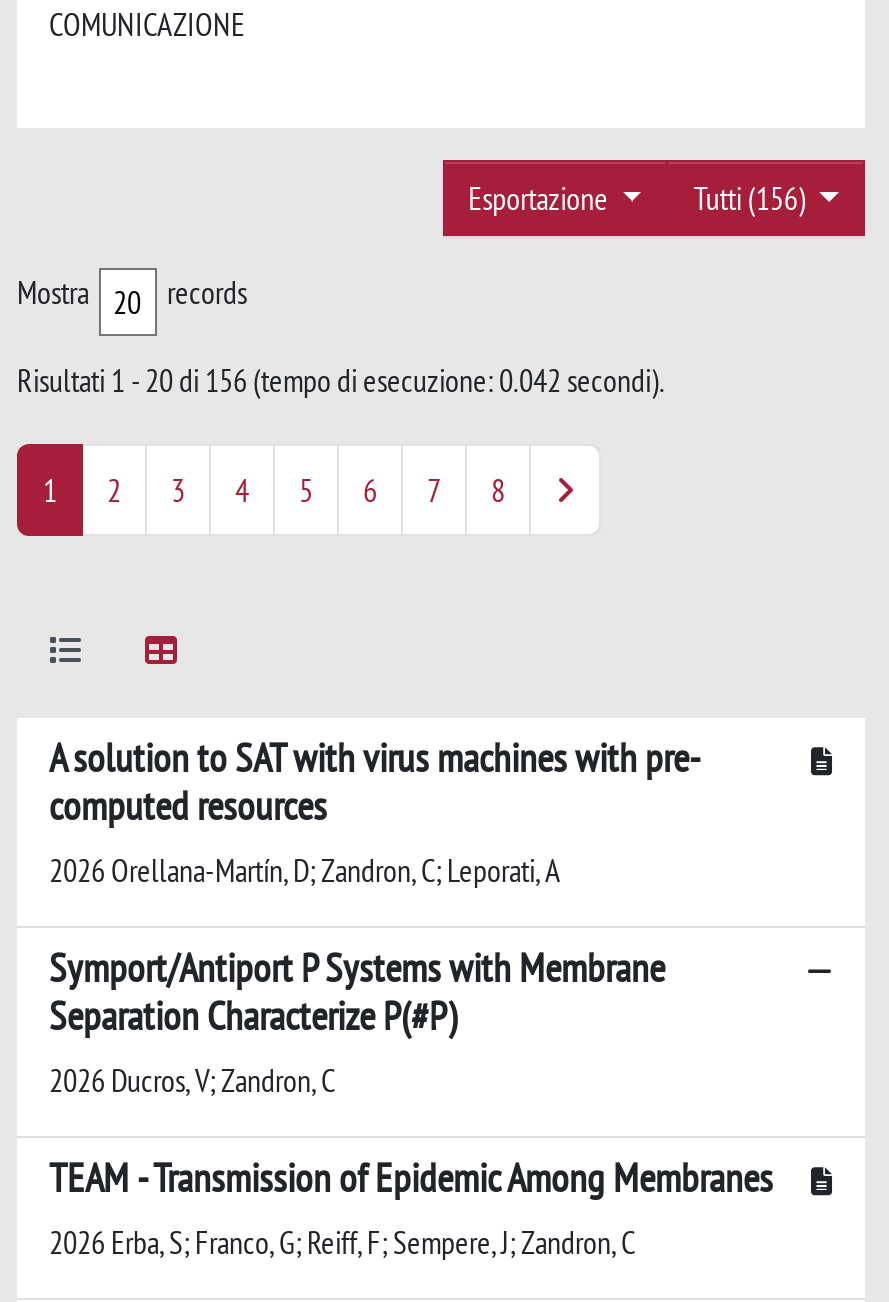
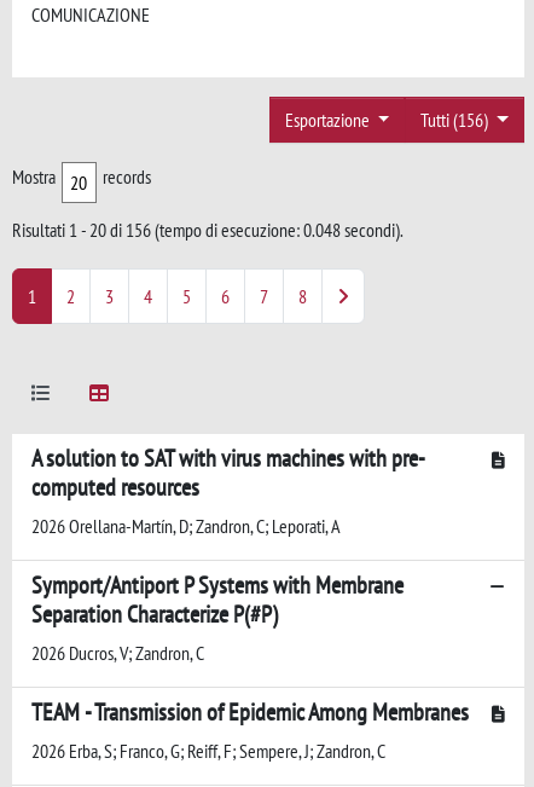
[17,360,665,400] Risultati 1 - 20 di 156 (tempo di esecuzione: 0.042 secondi). -> [12,217,404,242] Risultati 1 - 20 di 156 (tempo di esecuzione: 0.048 secondi).

